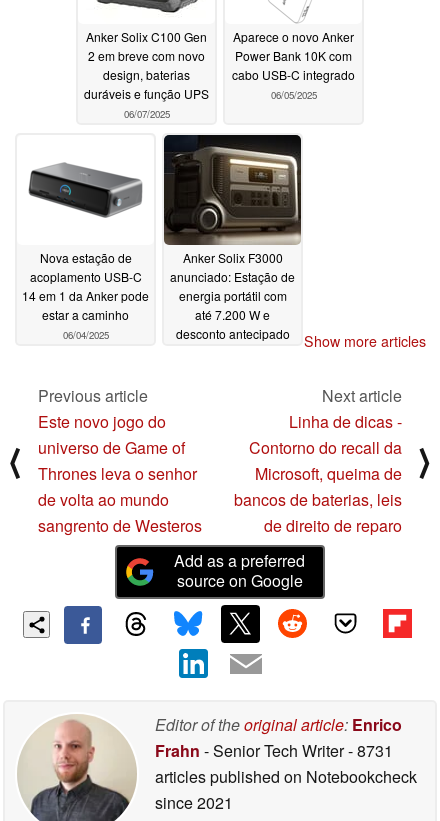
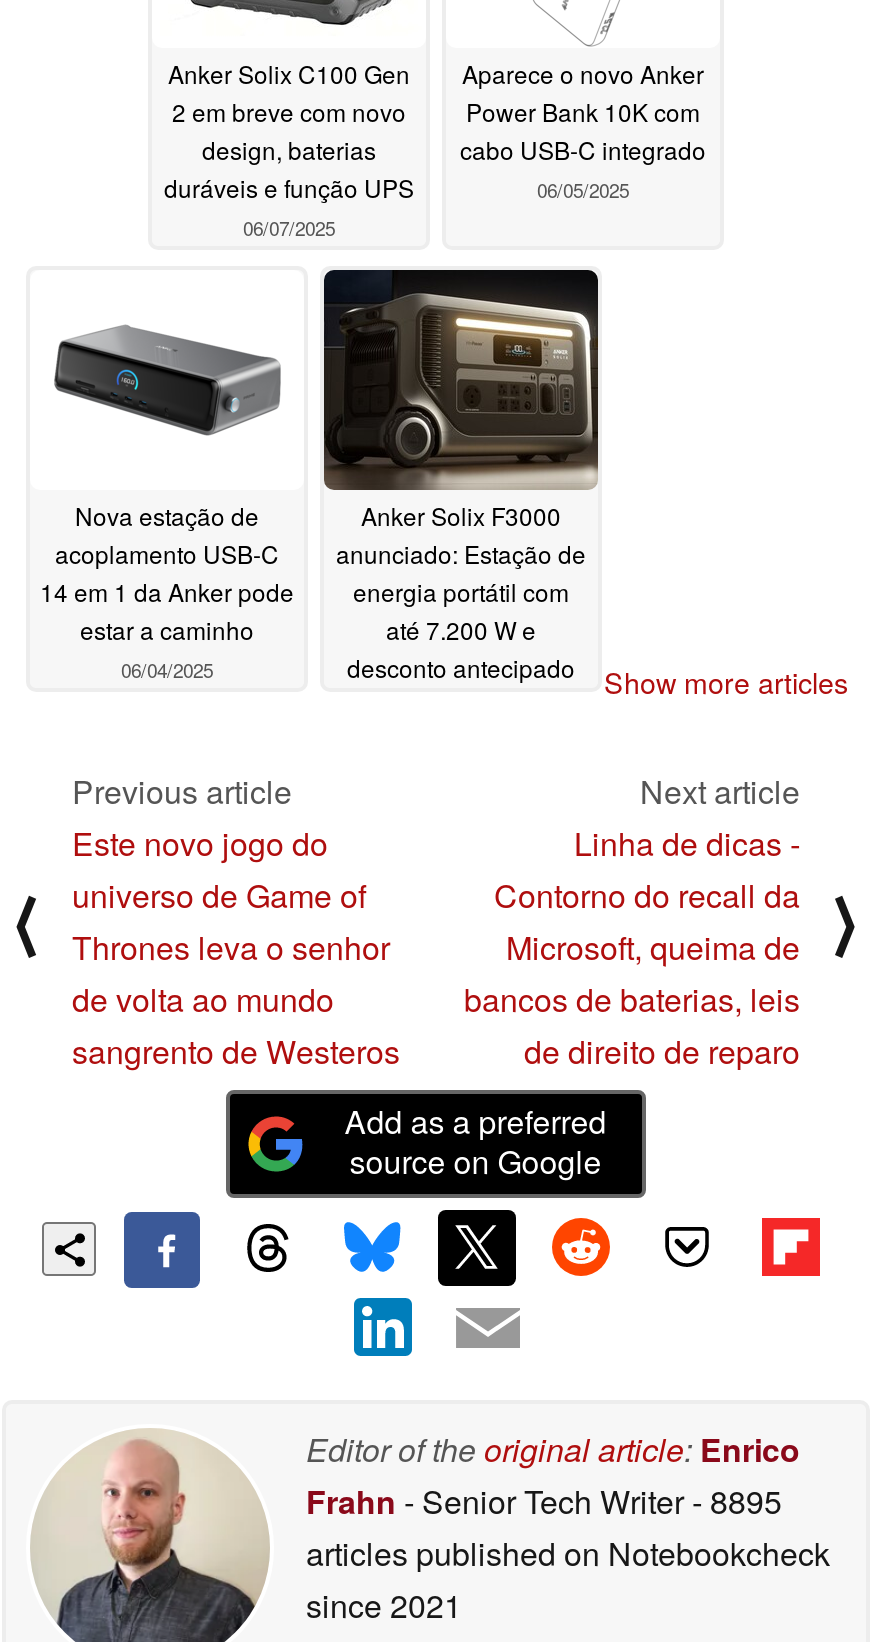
[155,739,393,762] Frahn - Senior Tech Writer - 8731 -> [306,1478,782,1524] Frahn - Senior Tech Writer - 8895

